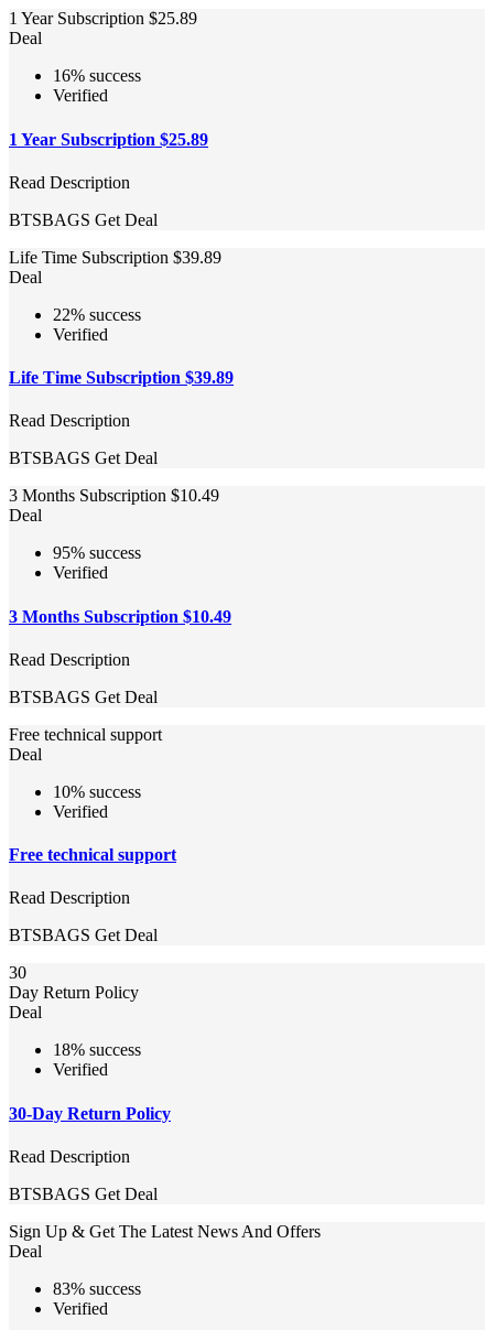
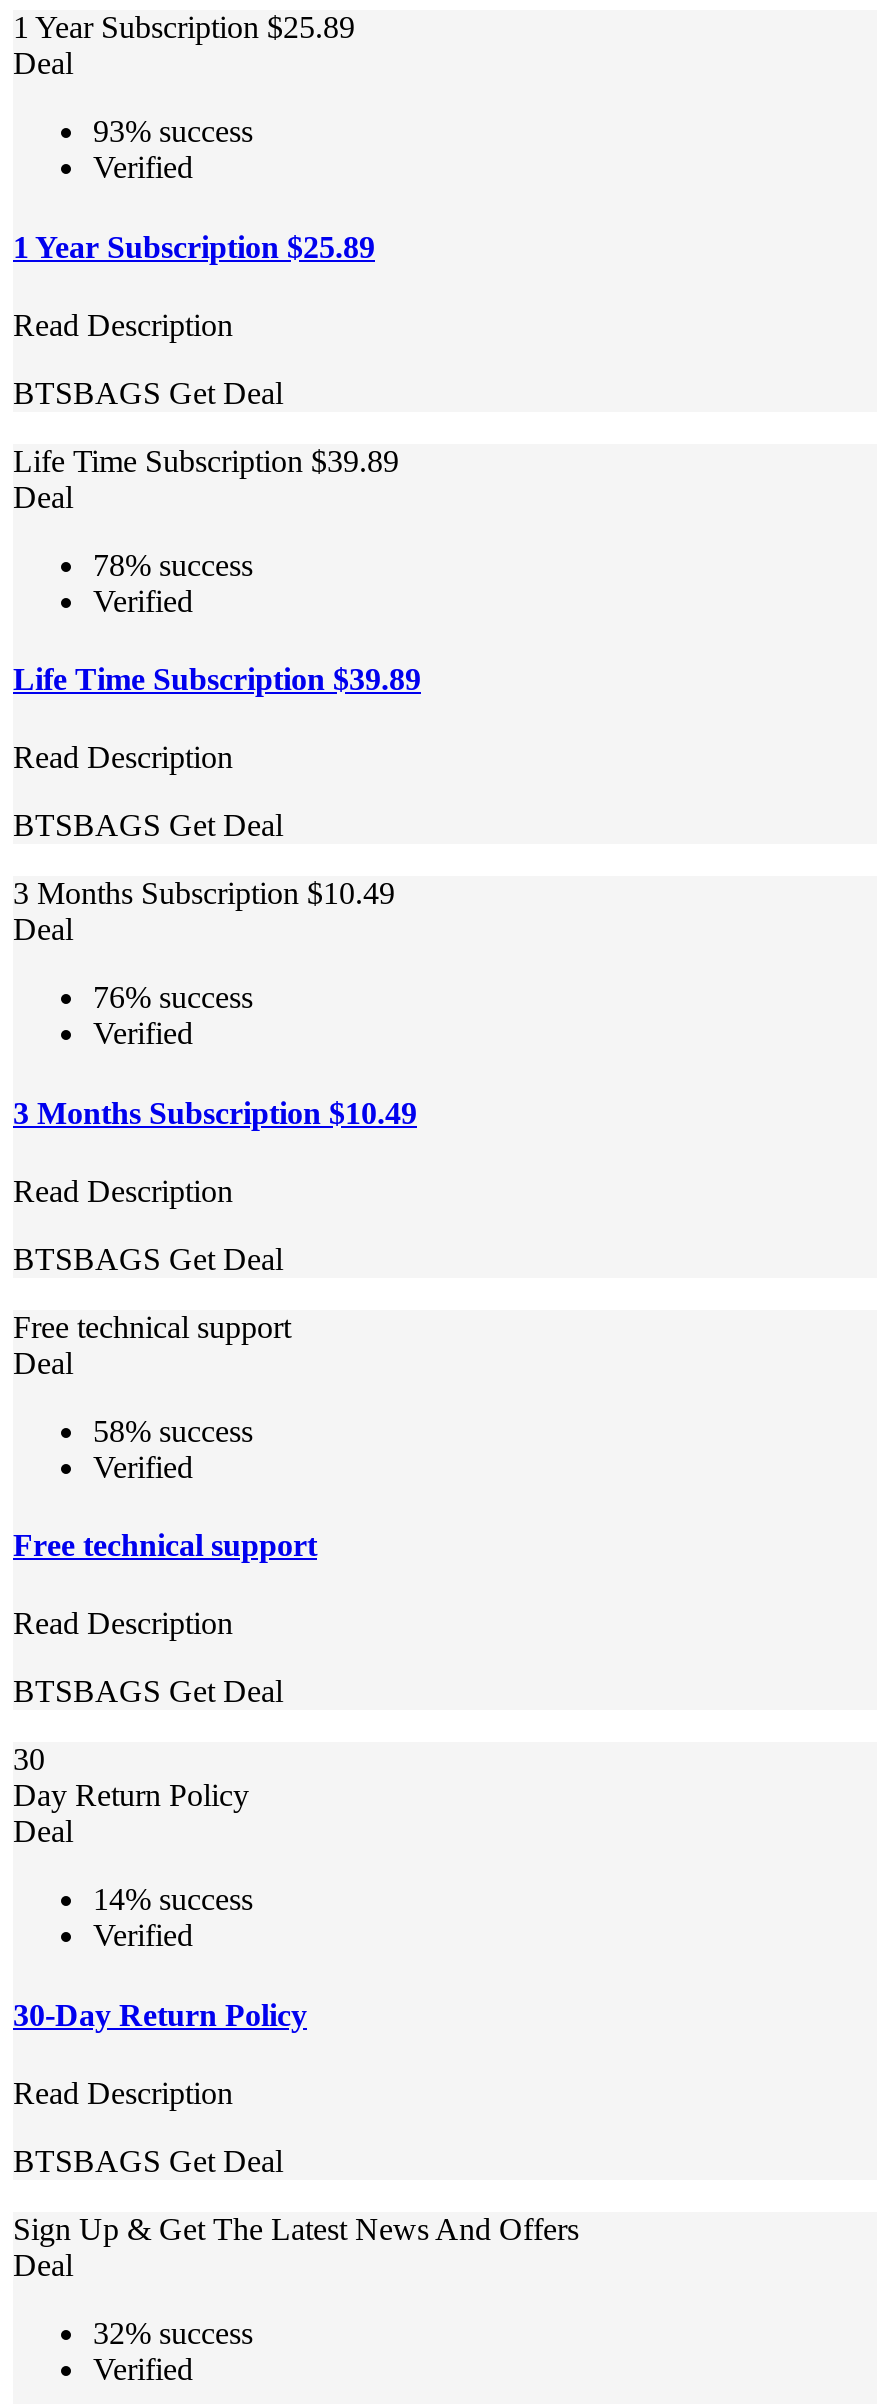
[53,66,141,85] 16% success -> [93,115,253,149] 93% success
[53,305,141,324] 22% success -> [93,548,253,582] 78% success
[53,544,141,562] 95% success -> [93,981,253,1015] 76% success
[53,782,141,801] 10% success -> [93,1414,253,1448] 58% success
[53,1041,141,1059] 18% success -> [93,1883,253,1917] 14% success
[53,1279,141,1298] 83% success -> [93,2316,253,2350] 32% success

